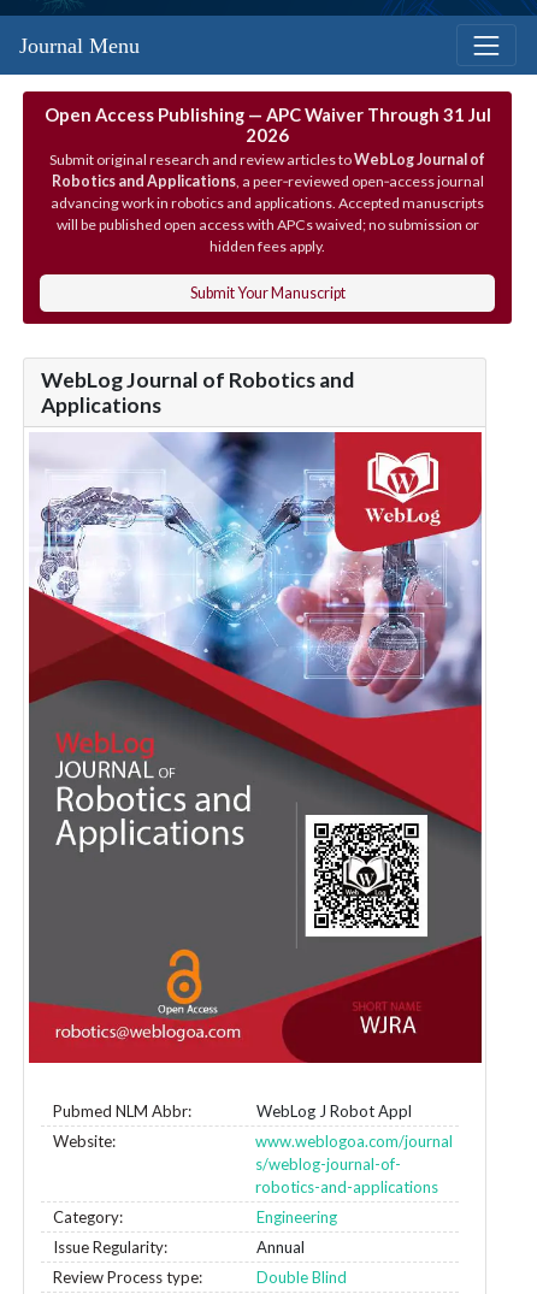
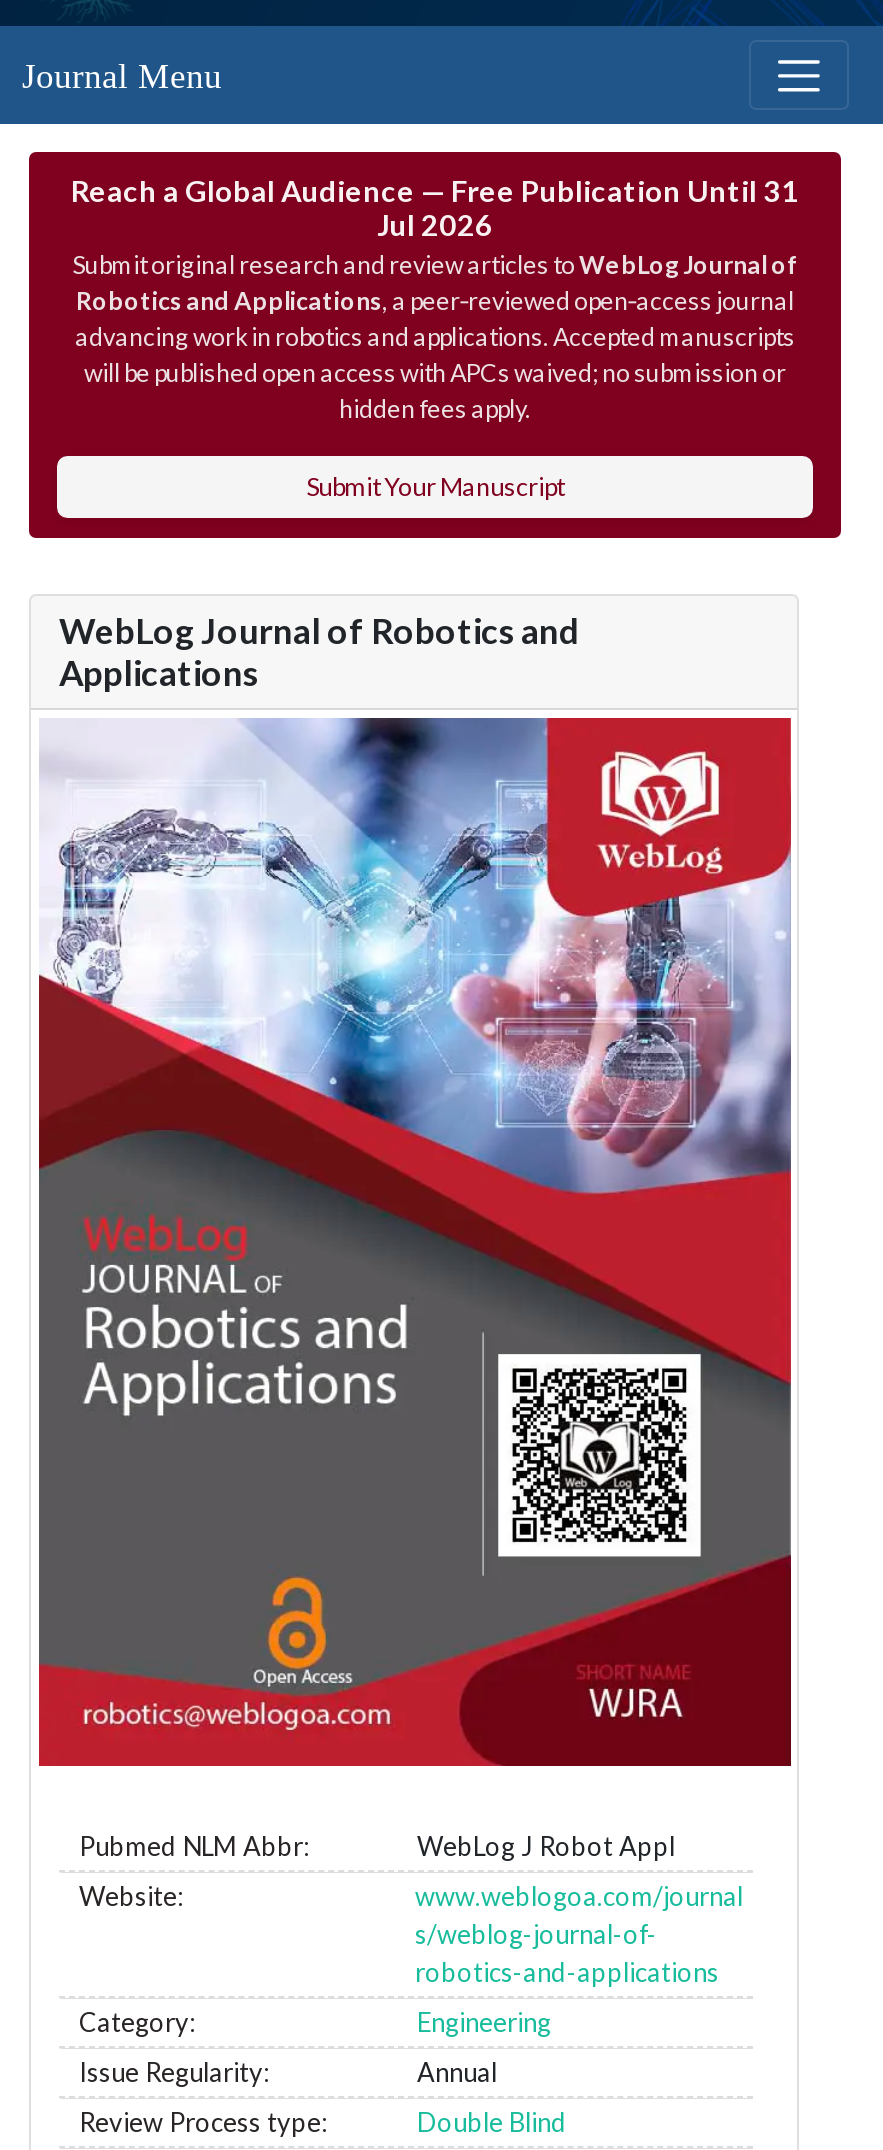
[44,103,491,145] Open Access Publishing — APC Waiver Through 31 Jul | 2026 -> [71,172,799,242] Reach a Global Audience — Free Publication Until 31 | Jul 2026

